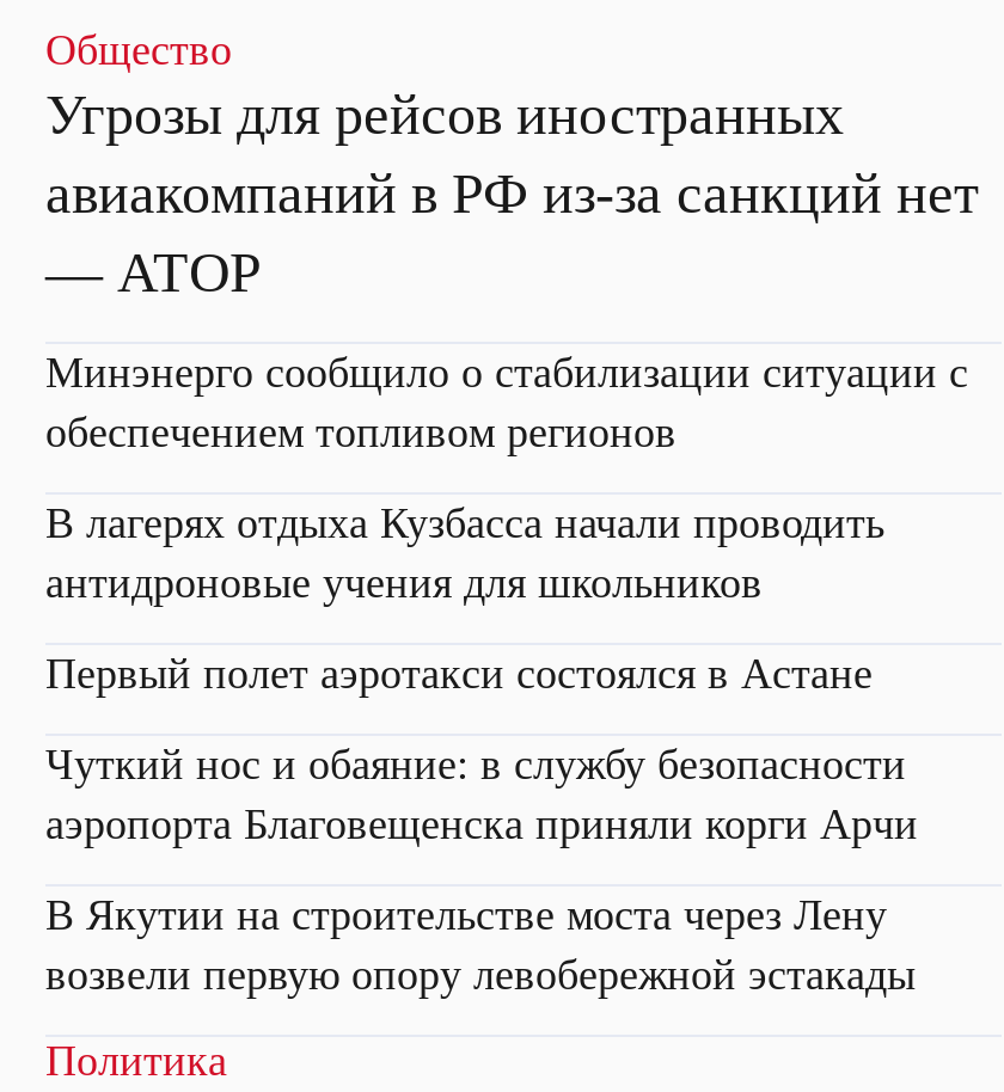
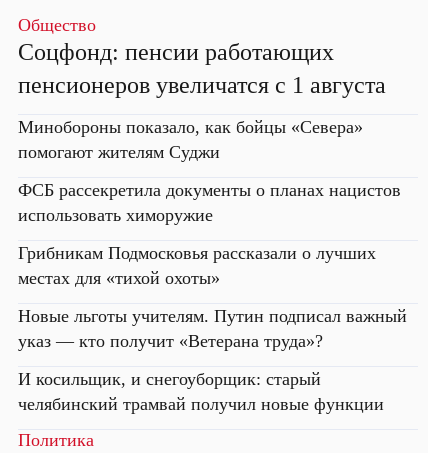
[45,84,978,303] Угрозы для рейсов иностранных | авиакомпаний в РФ из-за санкций нет | — АТОР -> [18,39,386,98] Соцфонд: пенсии работающих | пенсионеров увеличатся с 1 августа
[45,349,968,456] Минэнерго сообщило о стабилизации ситуации с | обеспечением топливом регионов -> [18,117,363,162] Минобороны показало, как бойцы «Севера» | помогают жителям Суджи
[45,499,884,607] В лагерях отдыха Кузбасса начали проводить | антидроновые учения для школьников -> [18,180,401,225] ФСБ рассекретила документы о планах нацистов | использовать химоружие
[45,650,873,698] Первый полет аэротакси состоялся в Астане -> [18,243,376,288] Грибникам Подмосковья рассказали о лучших | местах для «тихой охоты»
[45,741,918,848] Чуткий нос и обаяние: в службу безопасности | аэропорта Благовещенска приняли корги Арчи -> [18,306,407,351] Новые льготы учителям. Путин подписал важный | указ — кто получит «Ветерана труда»?
[45,891,916,999] В Якутии на строительстве моста через Лену | возвели первую опору левобережной эстакады -> [18,369,384,414] И косильщик, и снегоуборщик: старый | челябинский трамвай получил новые функции

